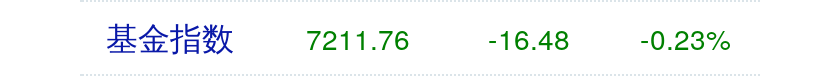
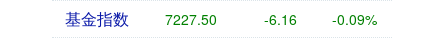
[306,19,410,59] 7211.76 -> [165,9,217,29] 7227.50
[488,19,570,59] -16.48 -> [264,9,297,29] -6.16
[640,19,730,59] -0.23% -> [332,9,377,29] -0.09%

